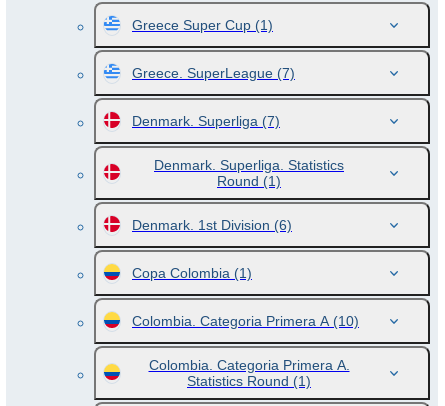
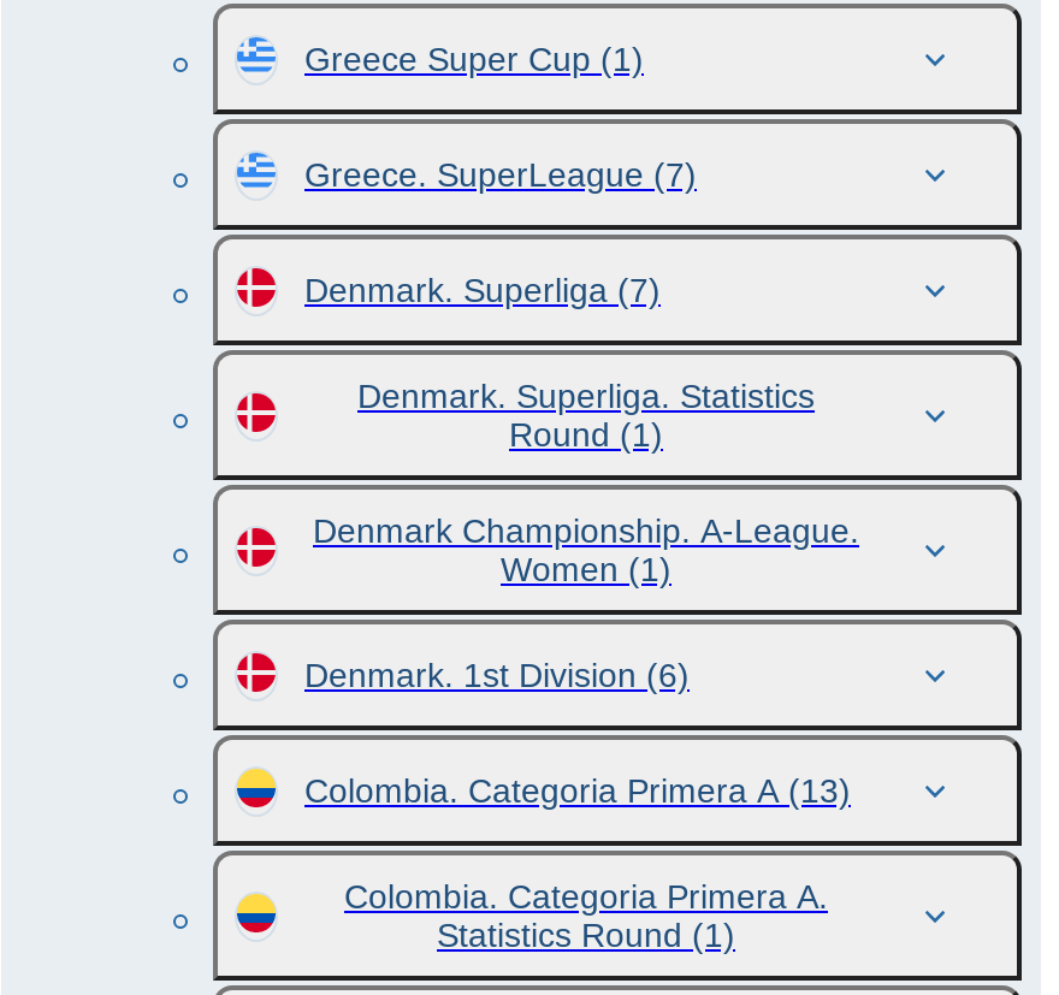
none -> [313,511,859,588] Denmark Championship. A-League. | Women (1)
moved [132,217,292,233] -> [304,656,690,694]: Denmark. 1st Division (6)
[132,265,359,329] Copa Colombia (1) | Colombia. Categoria Primera A (10) -> [304,771,851,810] Colombia. Categoria Primera A (13)

